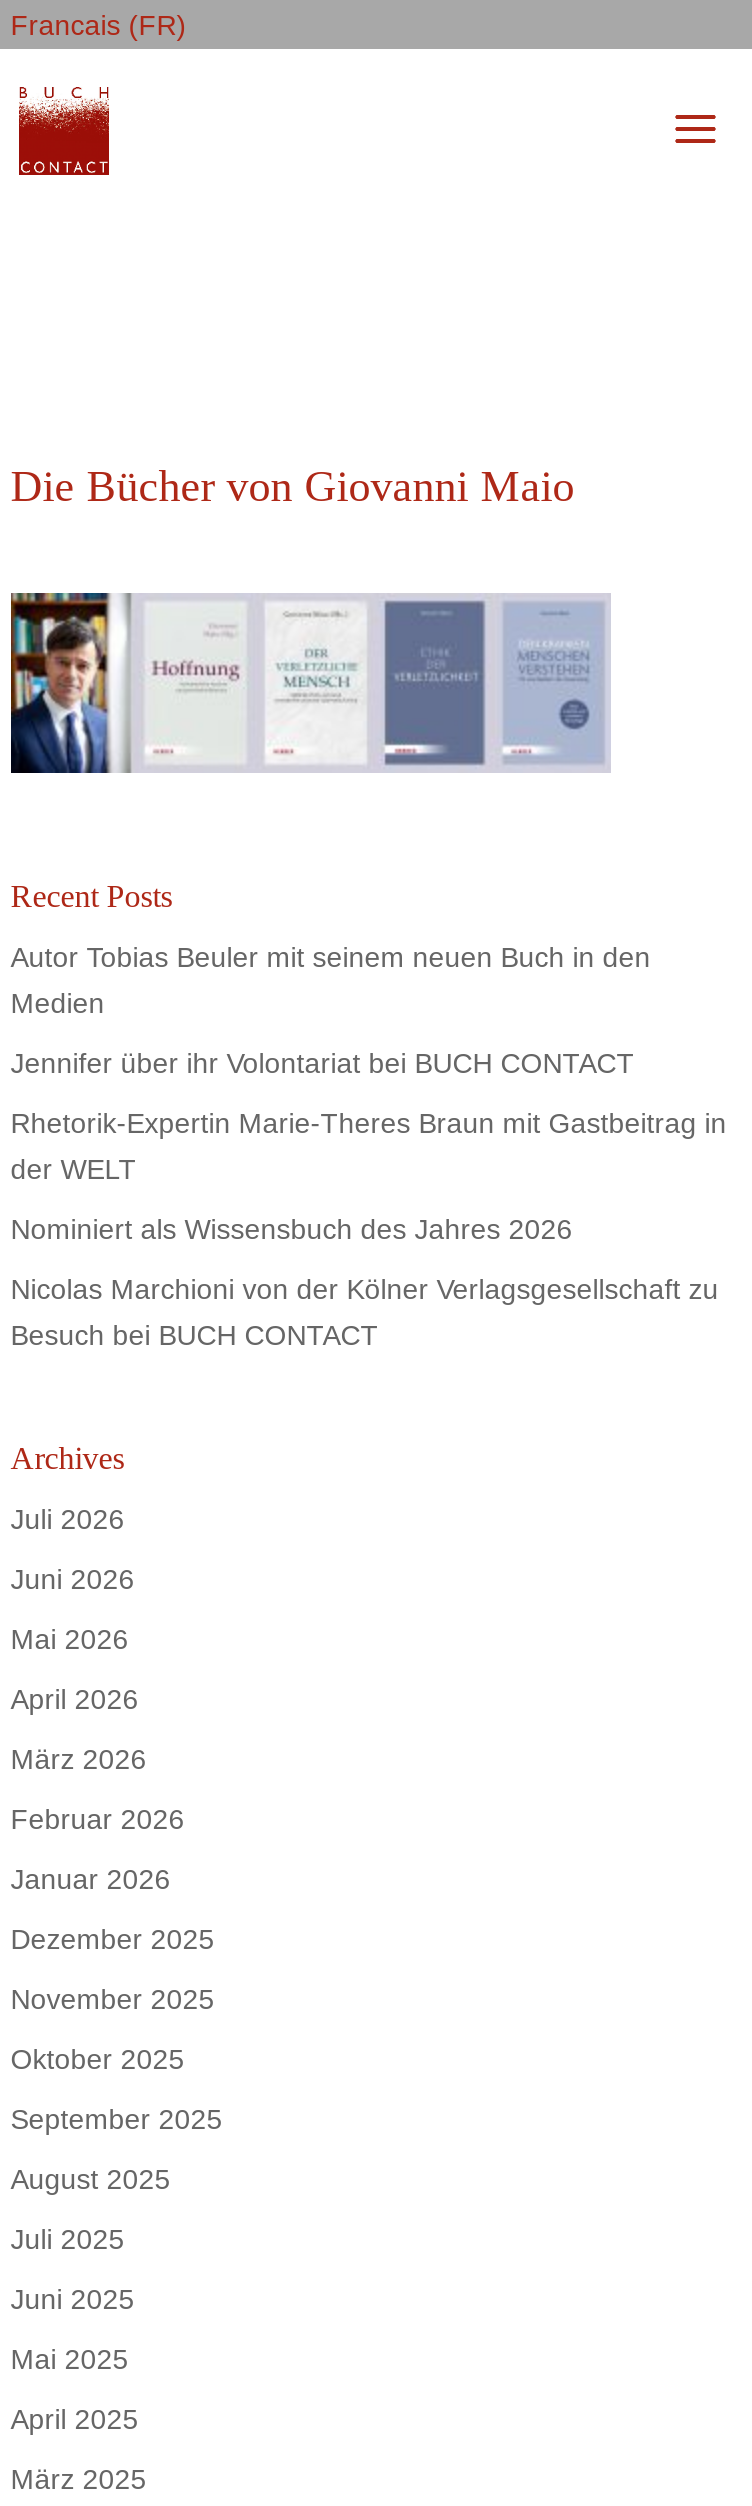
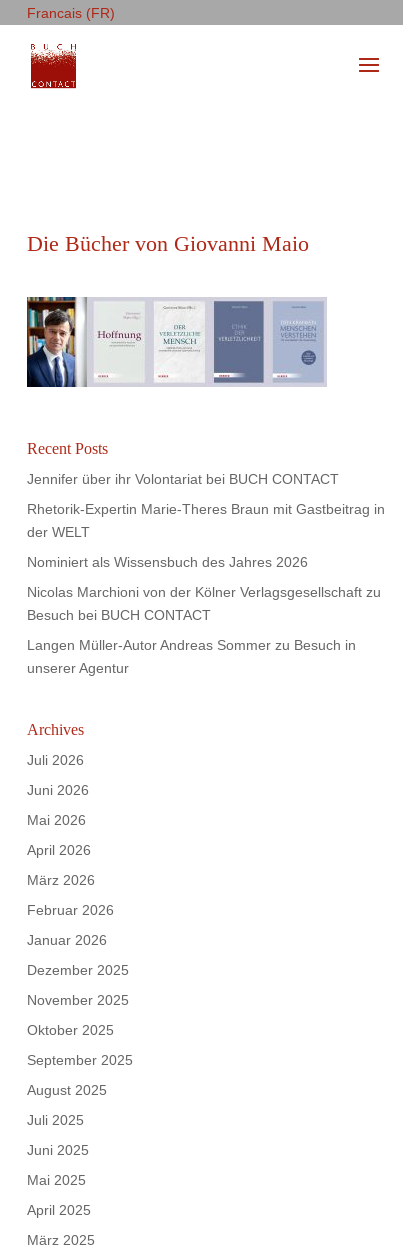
[11,941,651,1019] Autor Tobias Beuler mit seinem neuen Buch in den | Medien -> none
moved [11,1047,727,1351] -> [27,471,385,623]: Jennifer über ihr Volontariat bei BUCH CONTACT | Rhetorik-Expertin Marie-Theres Braun mit Gastbeitrag in | der WELT | Nominiert als Wissensbuch des Jahres 2026 | Nicolas Marchioni von der Kölner Verlagsgesellschaft zu | Besuch bei BUCH CONTACT
none -> [27,637,356,676] Langen Müller-Autor Andreas Sommer zu Besuch in | unserer Agentur

